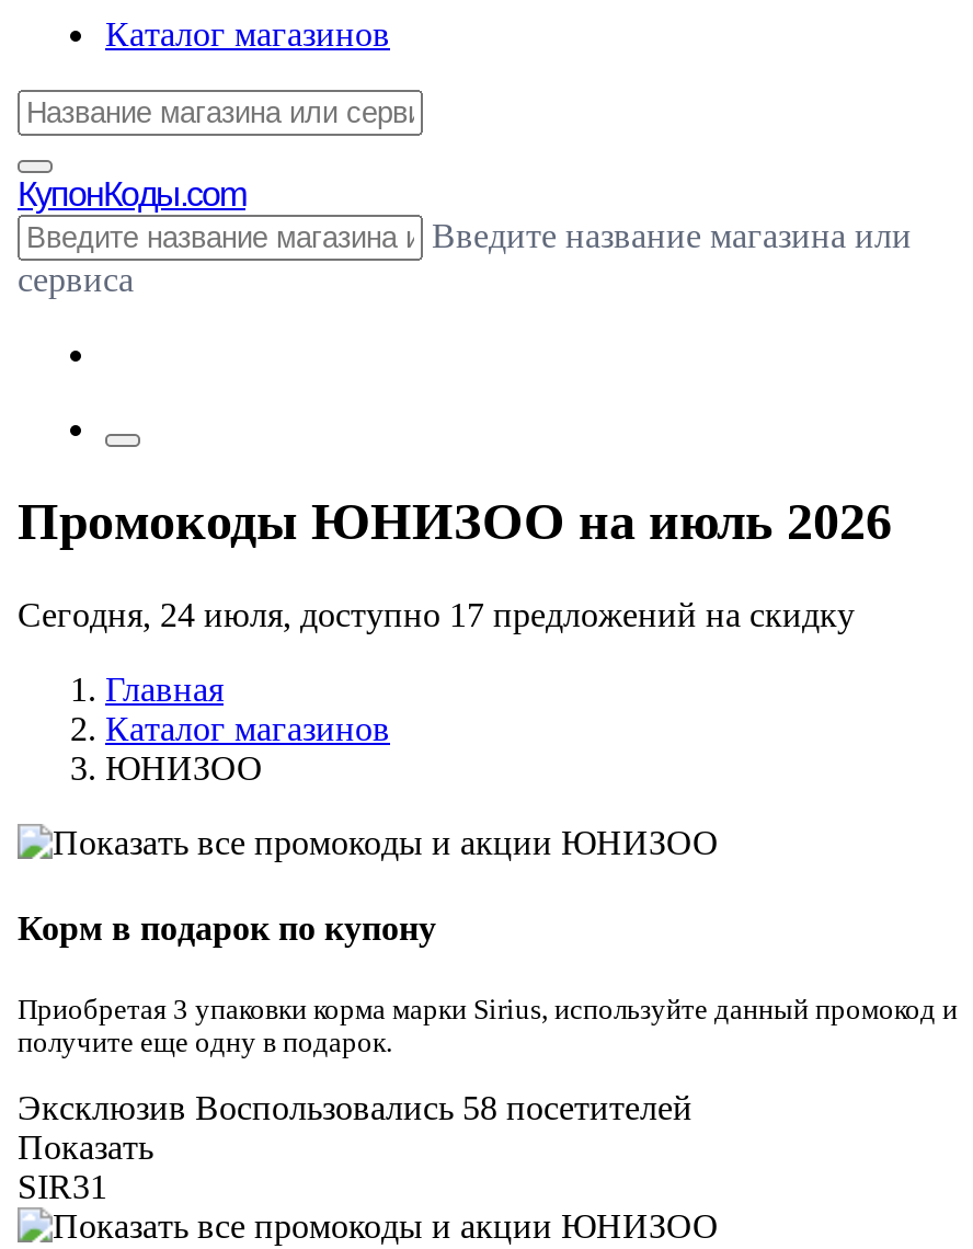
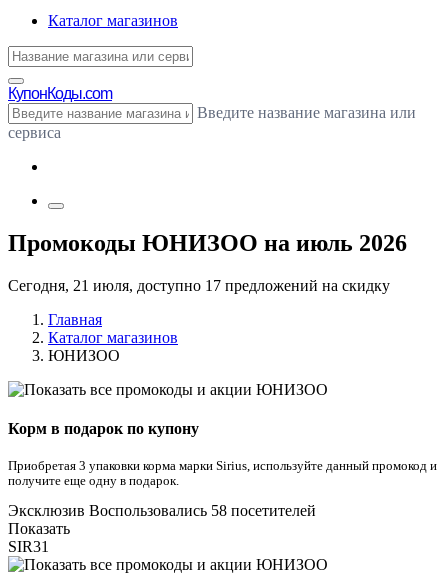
[18,596,855,633] Сегодня, 24 июля, доступно 17 предложений на скидку -> [8,277,390,294] Сегодня, 21 июля, доступно 17 предложений на скидку

